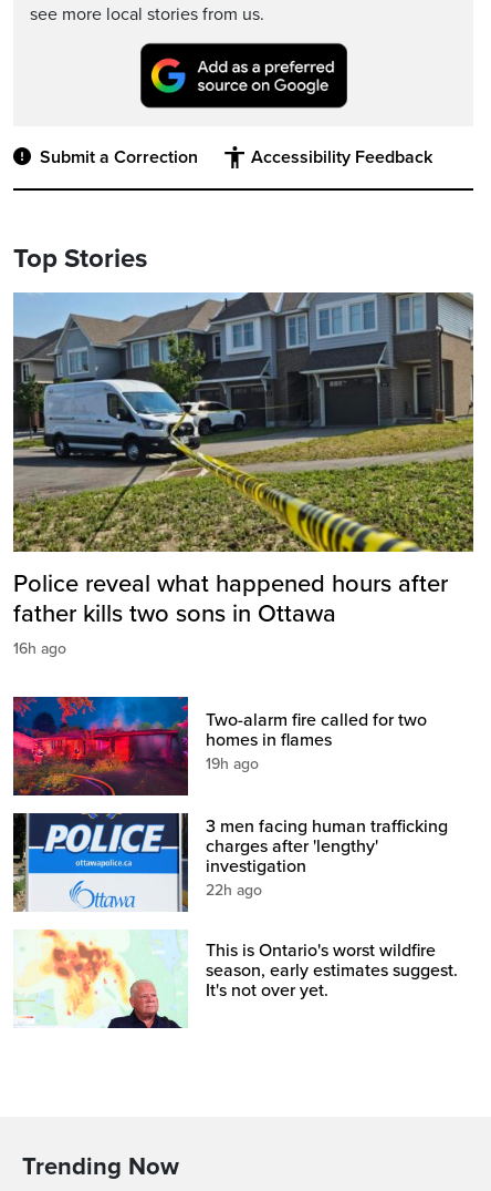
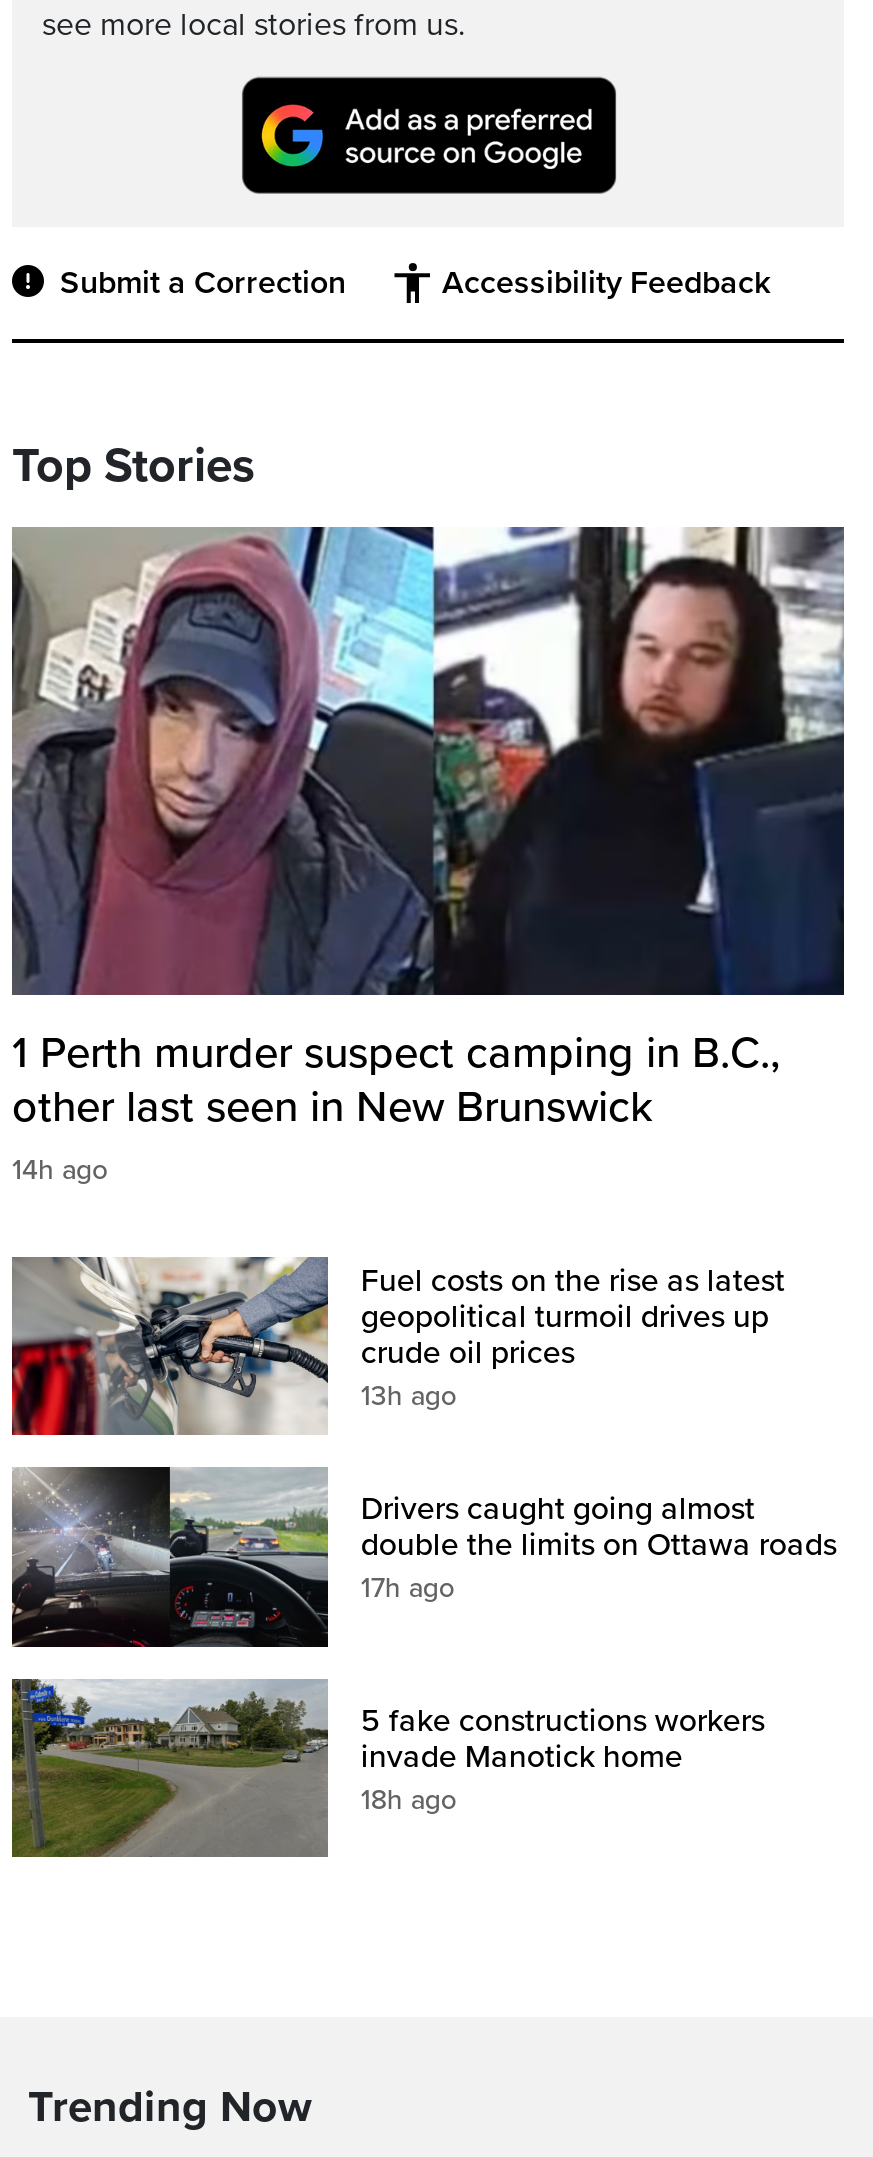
[13,291,474,658] [image] | Police reveal what happened hours after | father kills two sons in Ottawa | 16h ago -> [10,524,846,1188] [image] | 1 Perth murder suspect camping in B.C., | other last seen in New Brunswick | 14h ago
[12,696,427,797] [image] | Two-alarm fire called for two | homes in flames | 19h ago -> [10,1256,785,1438] [image] | Fuel costs on the rise as latest | geopolitical turmoil drives up | crude oil prices | 13h ago
[12,812,448,913] [image] | 3 men facing human trafficking | charges after 'lengthy' | investigation | 22h ago -> [10,1466,837,1650] [image] | Drivers caught going almost | double the limits on Ottawa roads | 17h ago
[13,930,458,1029] [image] | This is Ontario's worst wildfire | season, early estimates suggest. | It's not over yet. -> [10,1678,765,1860] [image] | 5 fake constructions workers | invade Manotick home | 18h ago

